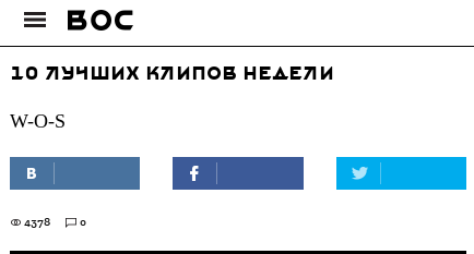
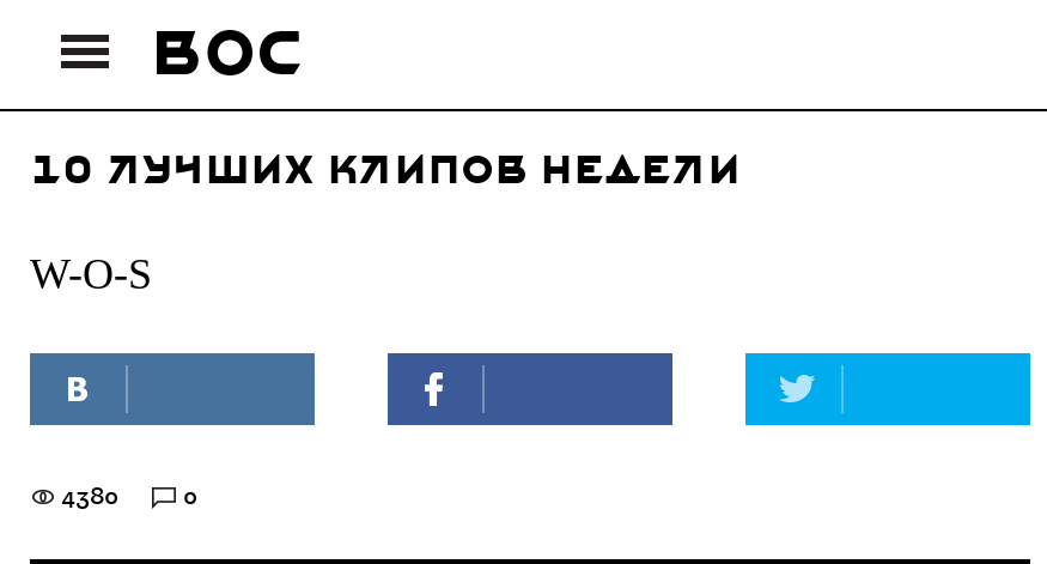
[24,216,50,229] 4378 -> [61,483,118,511] 4380

